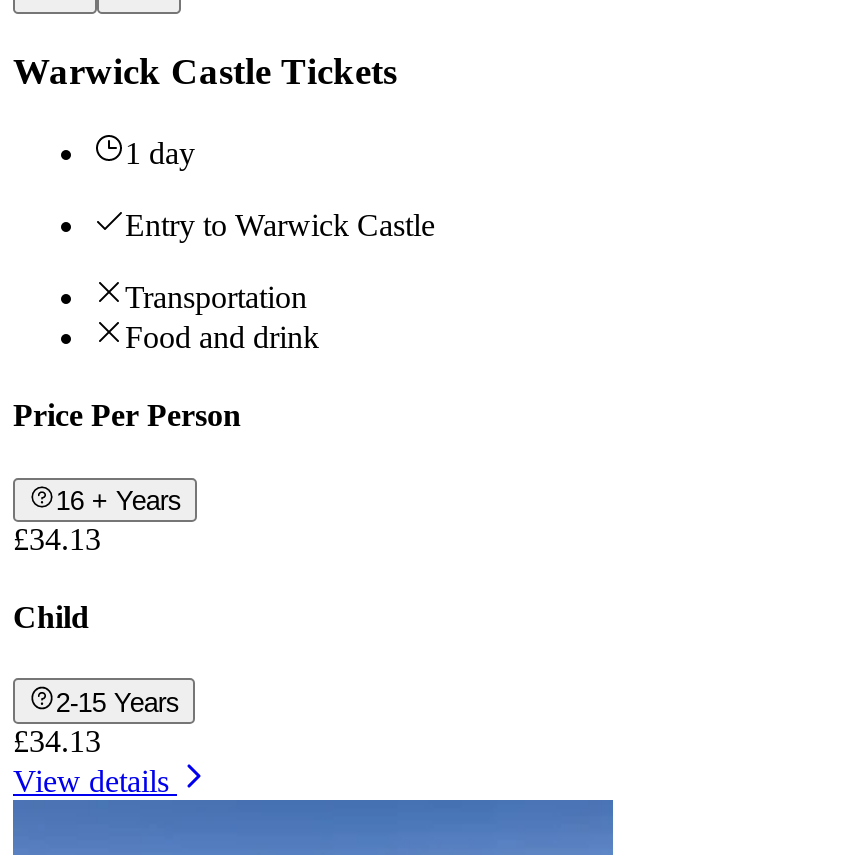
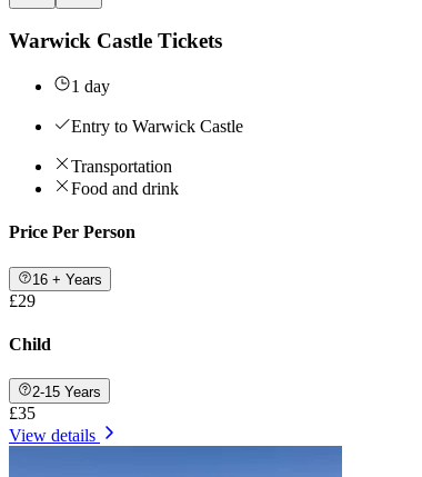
[13,522,101,556] £34.13 -> [9,291,36,310] £29
[13,724,101,758] £34.13 -> [9,403,36,422] £35

